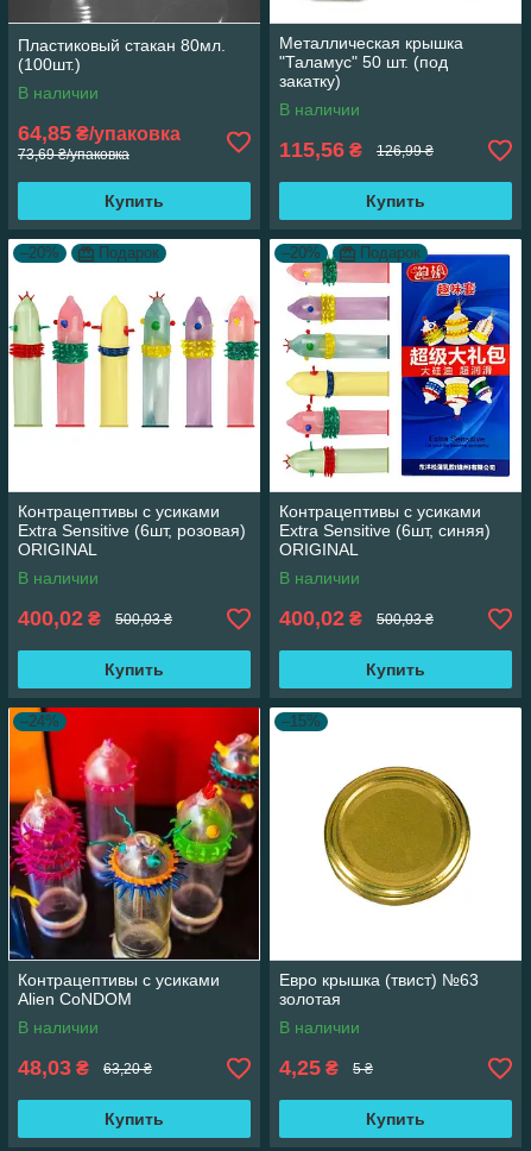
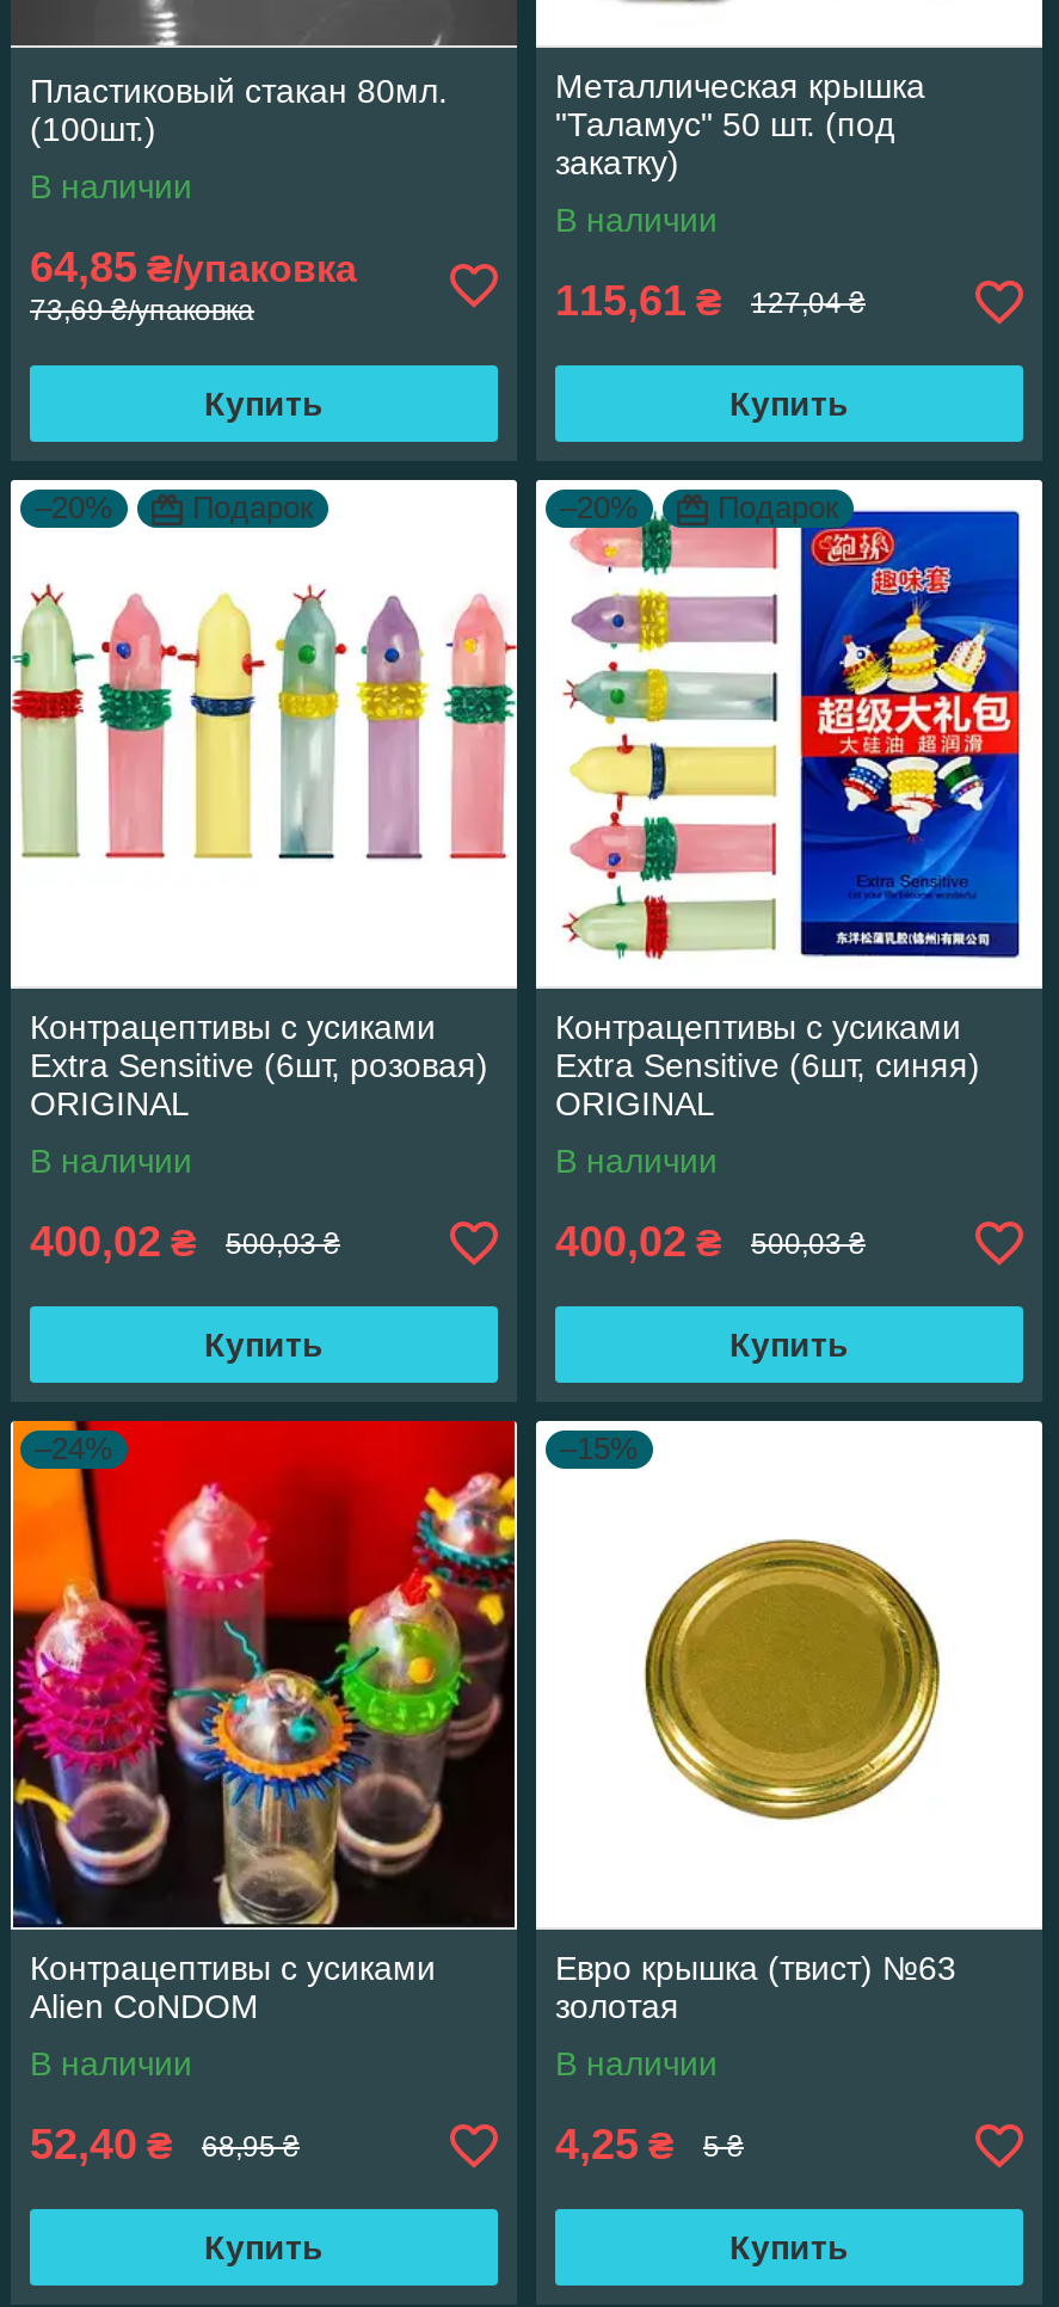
[279,138,362,162] 115,56 ₴ -> [555,277,722,325] 115,61 ₴
[377,142,434,159] 126,99 ₴ -> [751,285,866,319] 127,04 ₴
[18,1056,89,1080] 48,03 ₴ -> [30,2121,173,2168] 52,40 ₴
[103,1060,152,1077] 63,20 ₴ -> [202,2129,300,2163] 68,95 ₴

